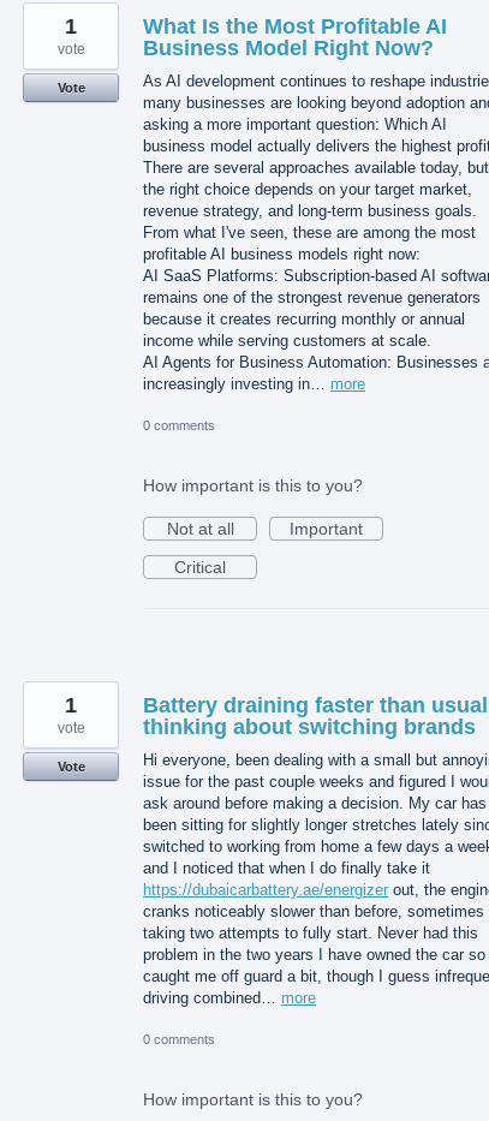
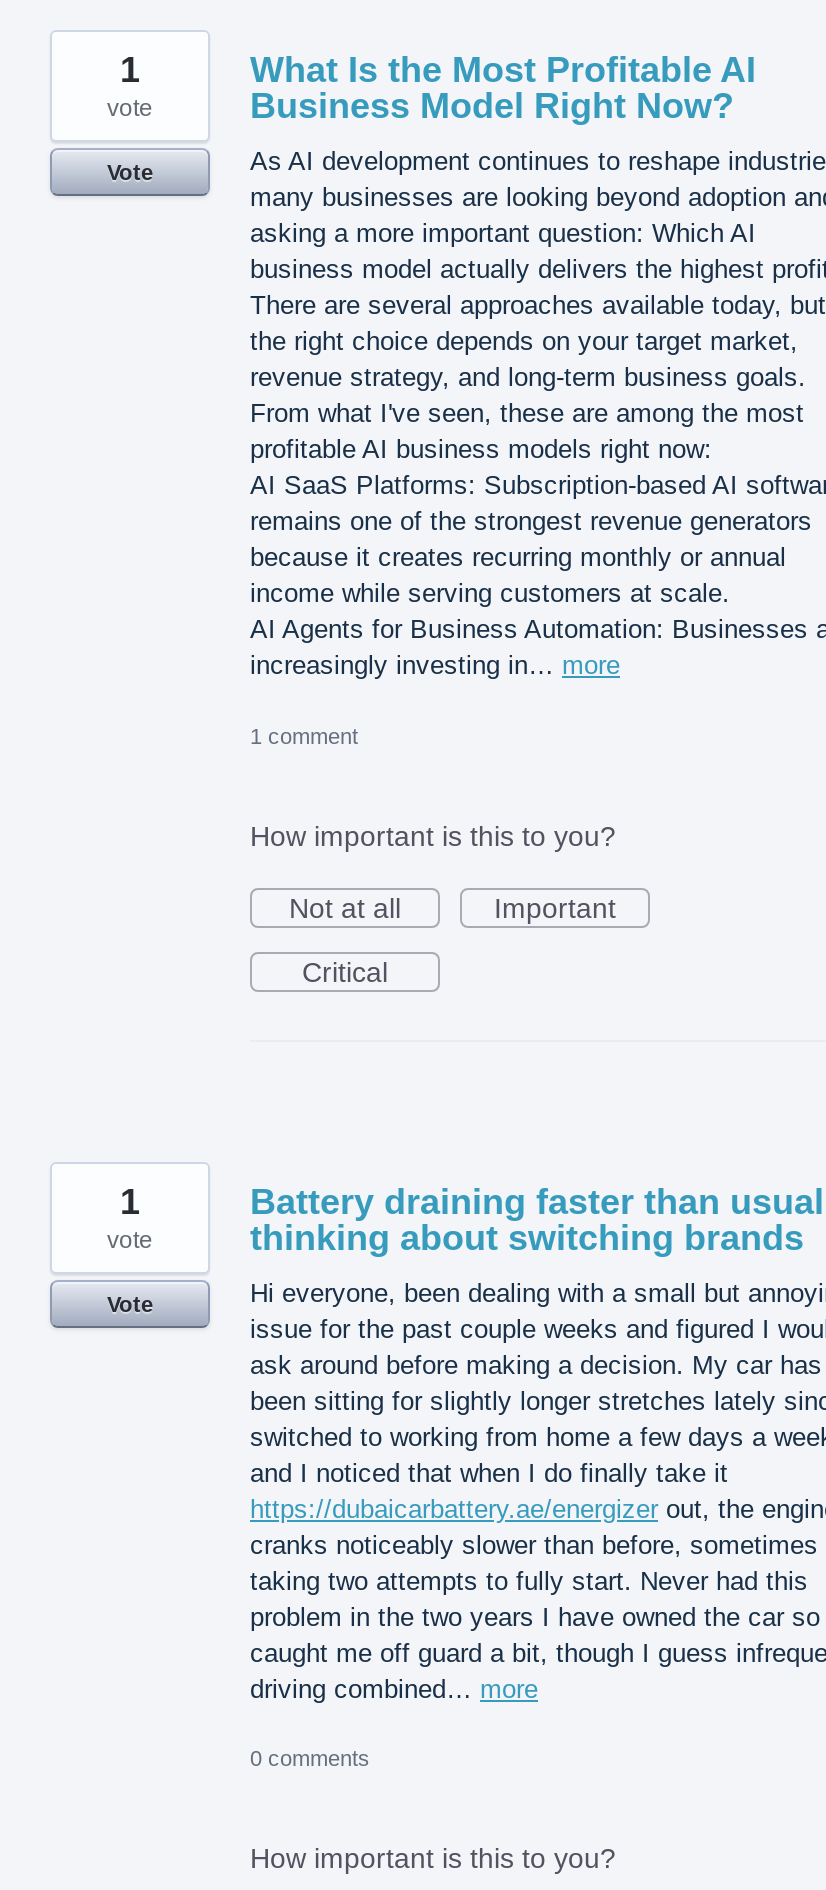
[143,418,215,433] 0 comments -> [250,723,358,747] 1 comment

